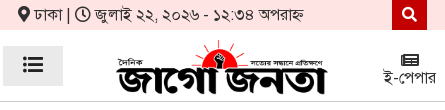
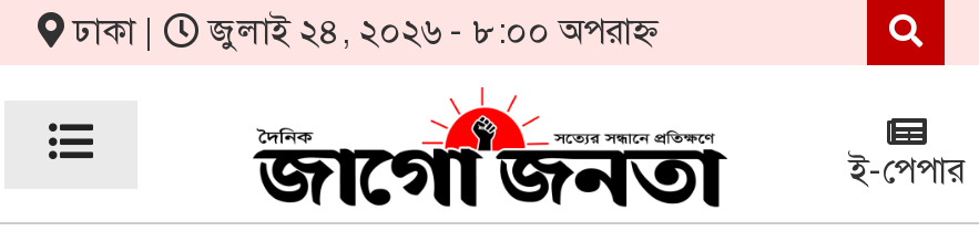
[91,5,304,25] জুলাই ২২, ২০২৬ - ১২:৩৪ অপরাহ্ন -> [200,10,659,54] জুলাই ২৪, ২০২৬ - ৮:০০ অপরাহ্ন

